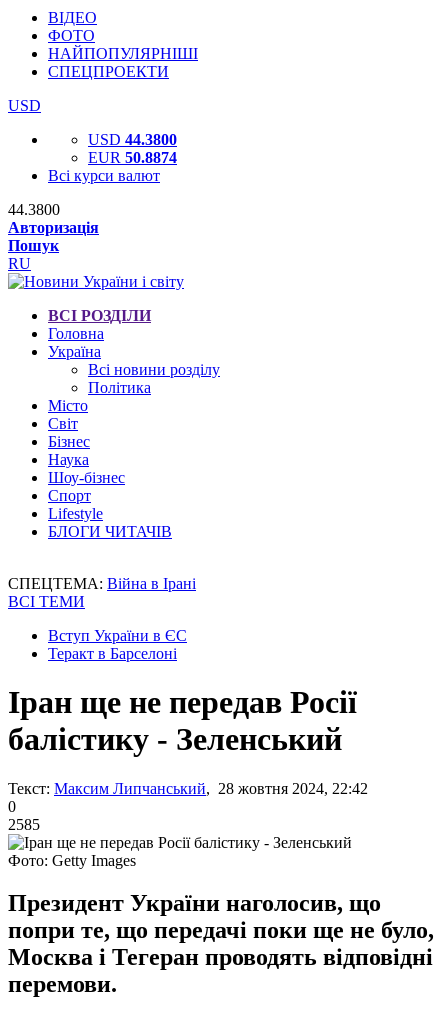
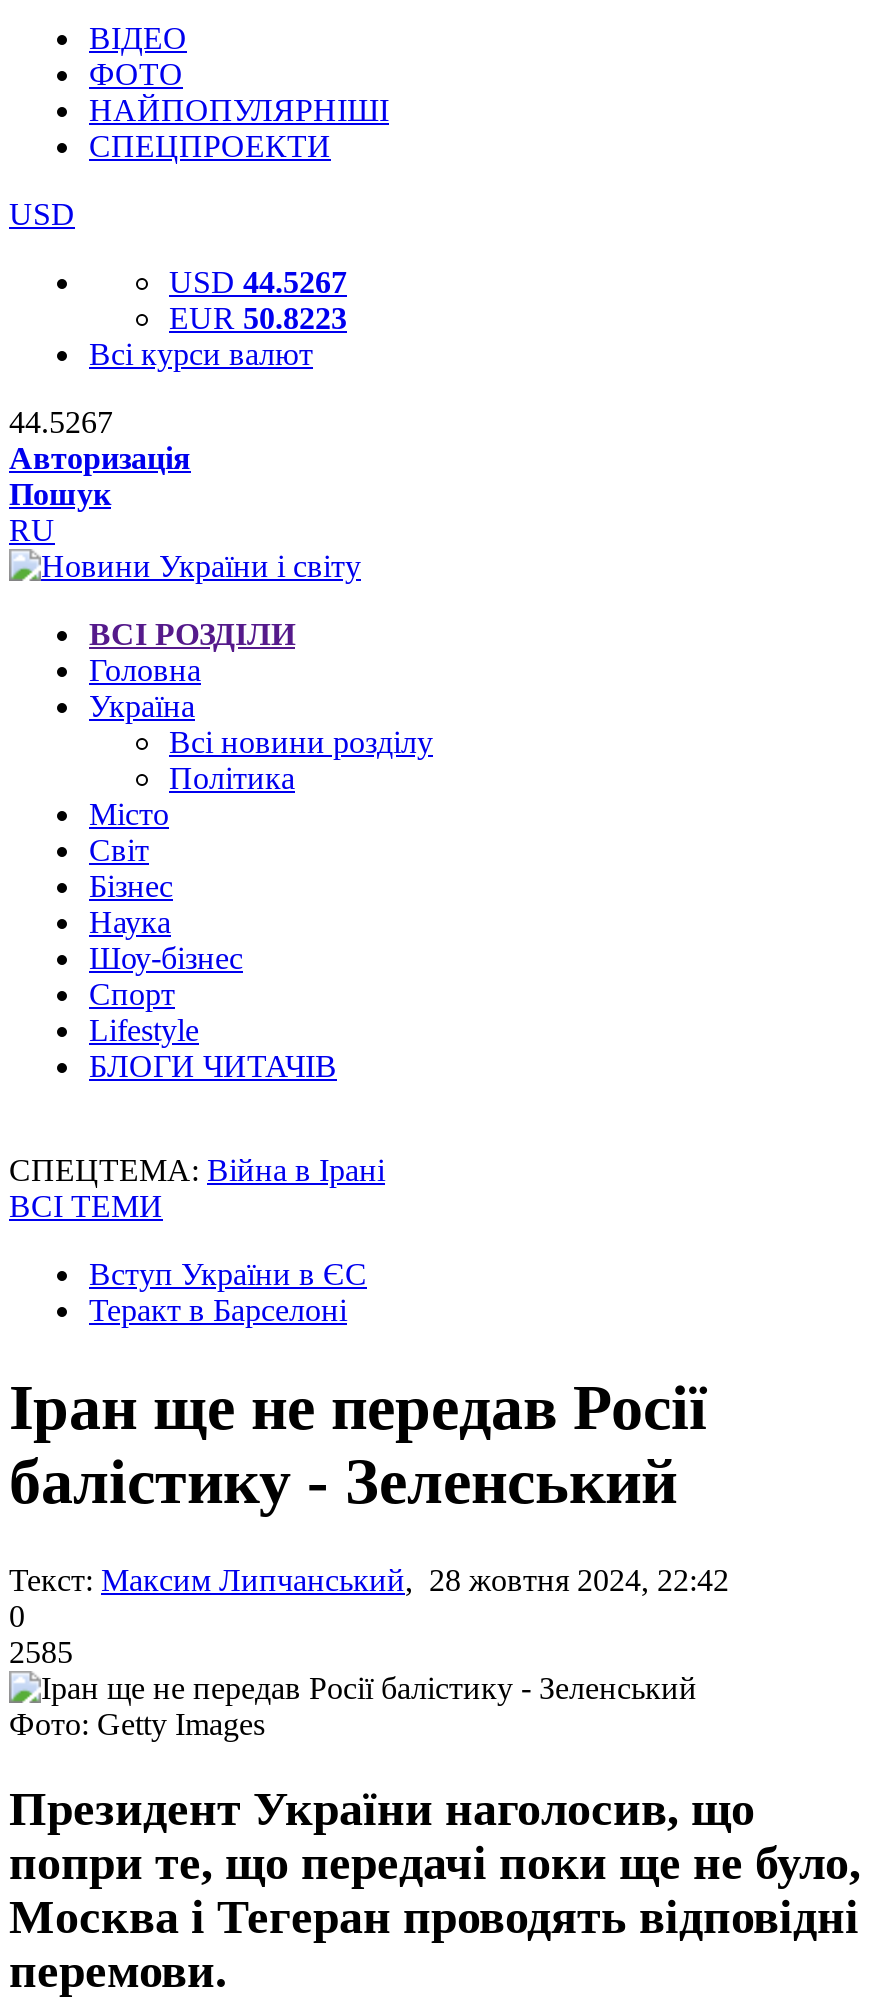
[88,131,177,148] USD 44.3800 -> [169,265,347,299] USD 44.5267
[88,149,177,166] EUR 50.8874 -> [169,301,347,335] EUR 50.8223
[8,201,60,218] 44.3800 -> [9,405,113,439] 44.5267

